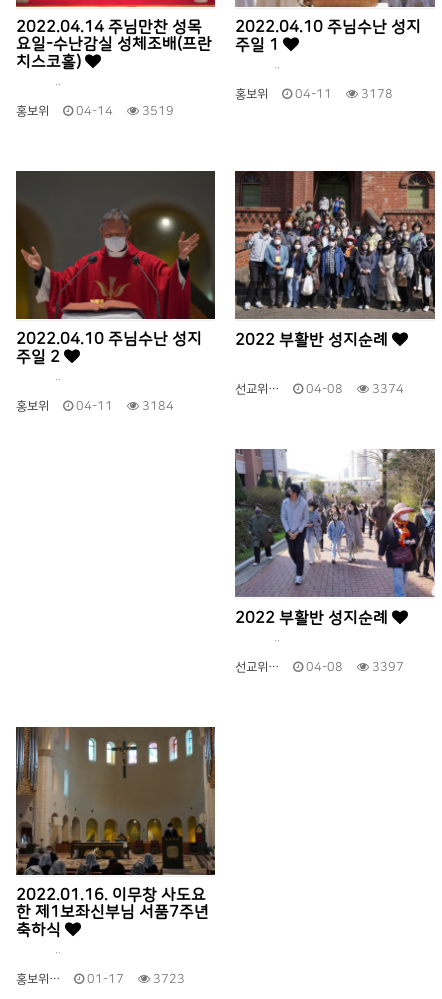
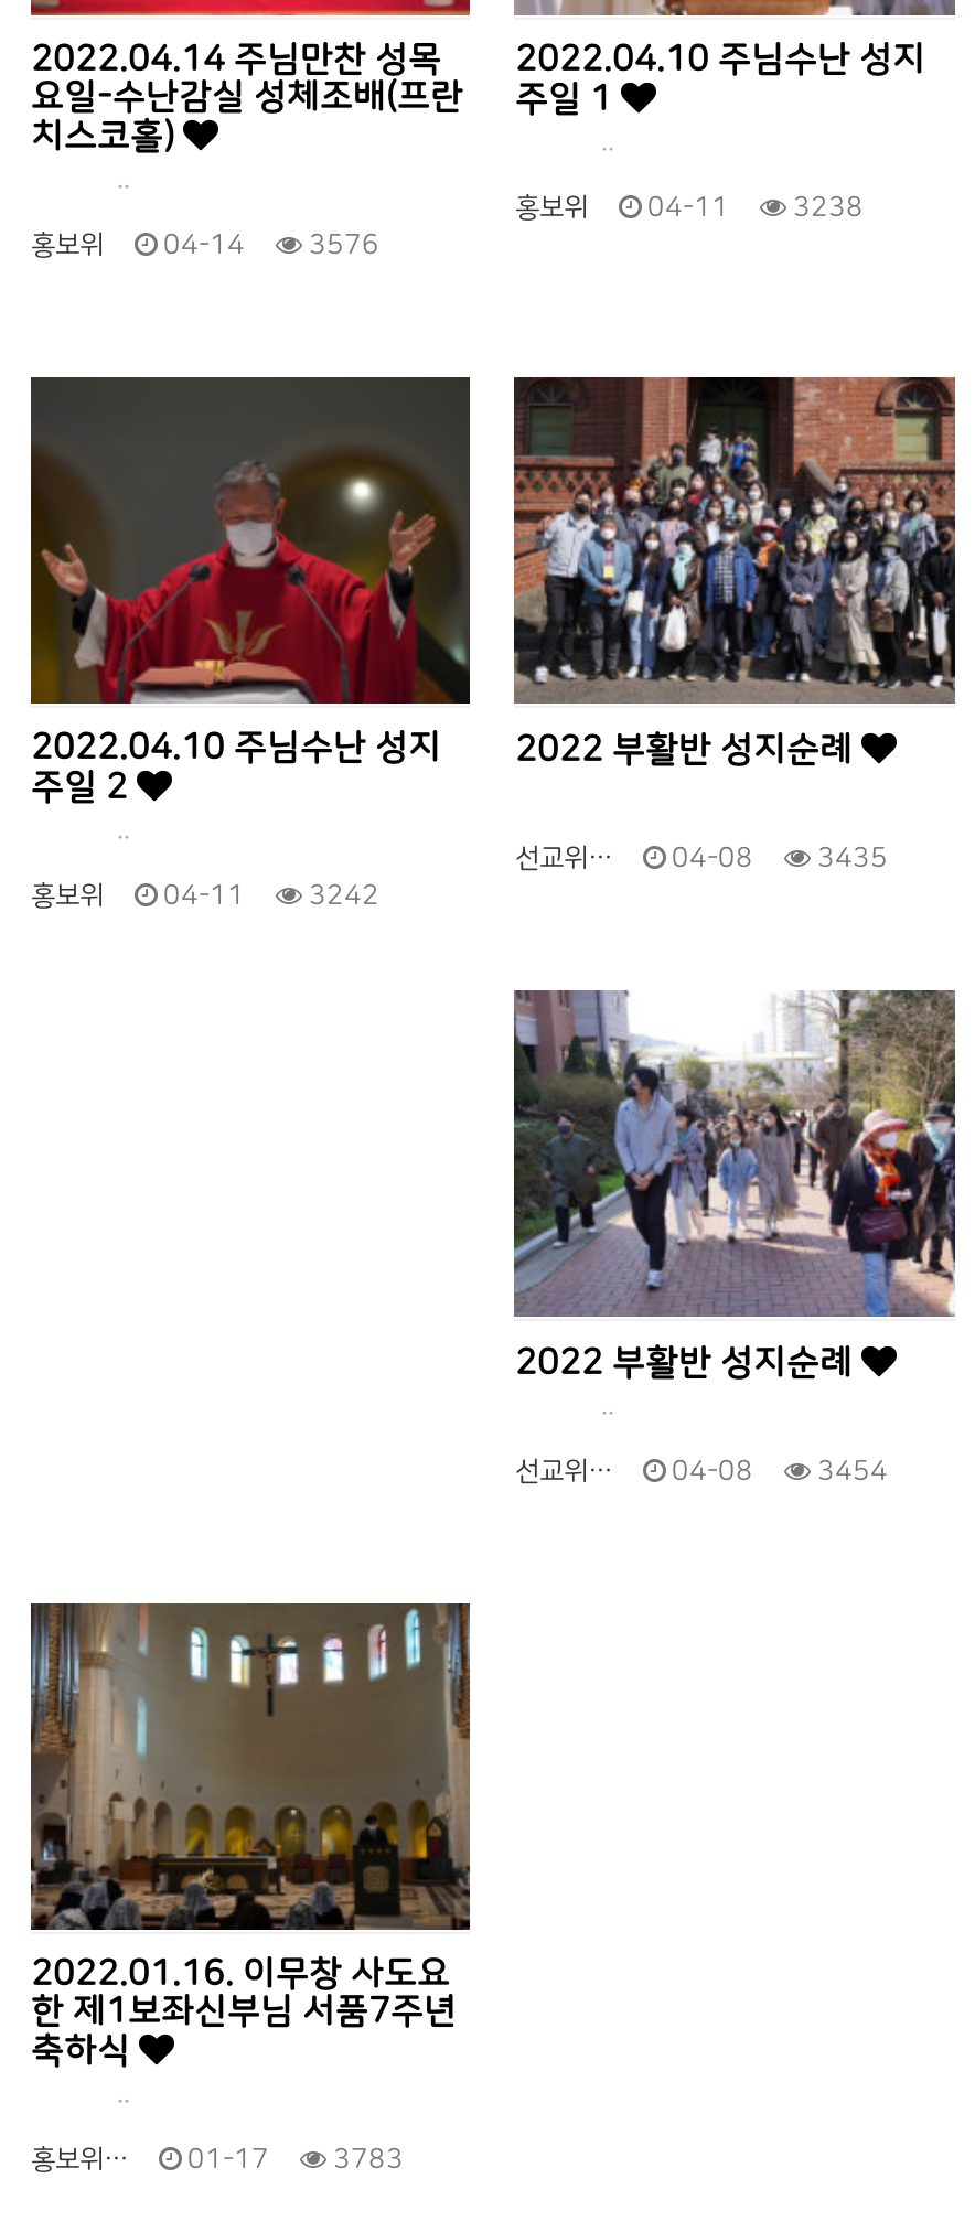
[235,87,393,101] 홍보위 04-11 3178 -> [515,193,864,223] 홍보위 04-11 3238
[16,104,174,118] 홍보위 04-14 3519 -> [31,230,379,261] 홍보위 04-14 3576
[235,382,404,396] 선교위… 04-08 3374 -> [515,843,888,874] 선교위… 04-08 3435
[16,399,174,413] 홍보위 04-11 3184 -> [31,881,379,912] 홍보위 04-11 3242
[235,660,404,674] 선교위… 04-08 3397 -> [515,1456,888,1487] 선교위… 04-08 3454
[16,972,185,986] 홍보위… 01-17 3723 -> [31,2144,404,2175] 홍보위… 01-17 3783

